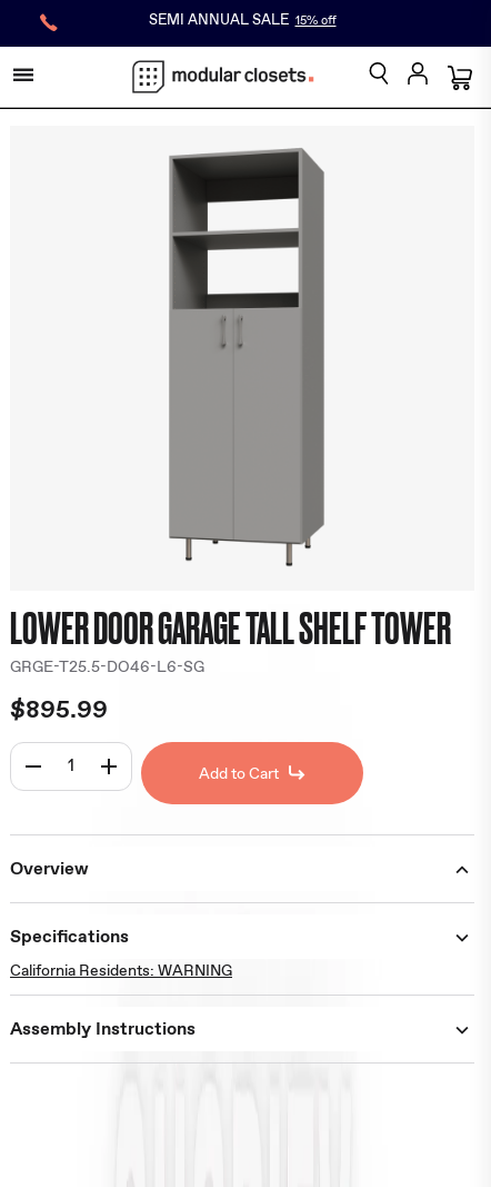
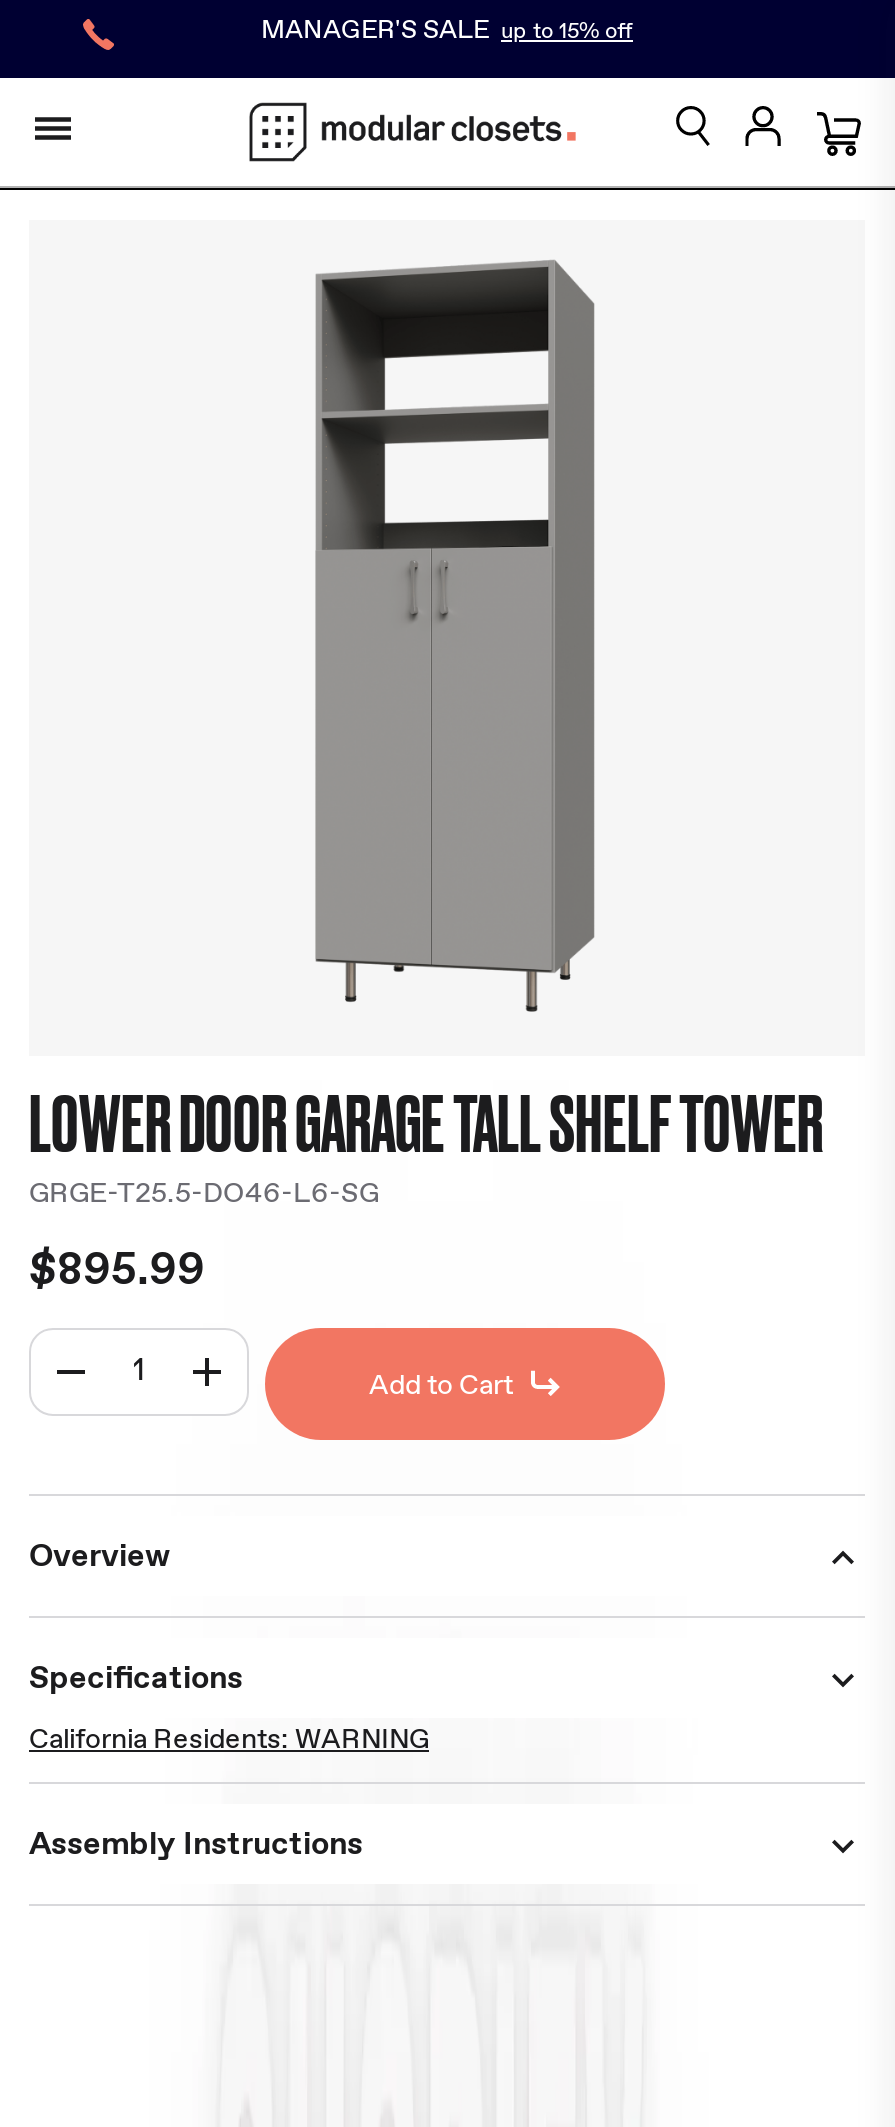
[148,11,336,30] SEMI ANNUAL SALE 15% off -> [261,14,633,48] MANAGER'S SALE up to 15% off

